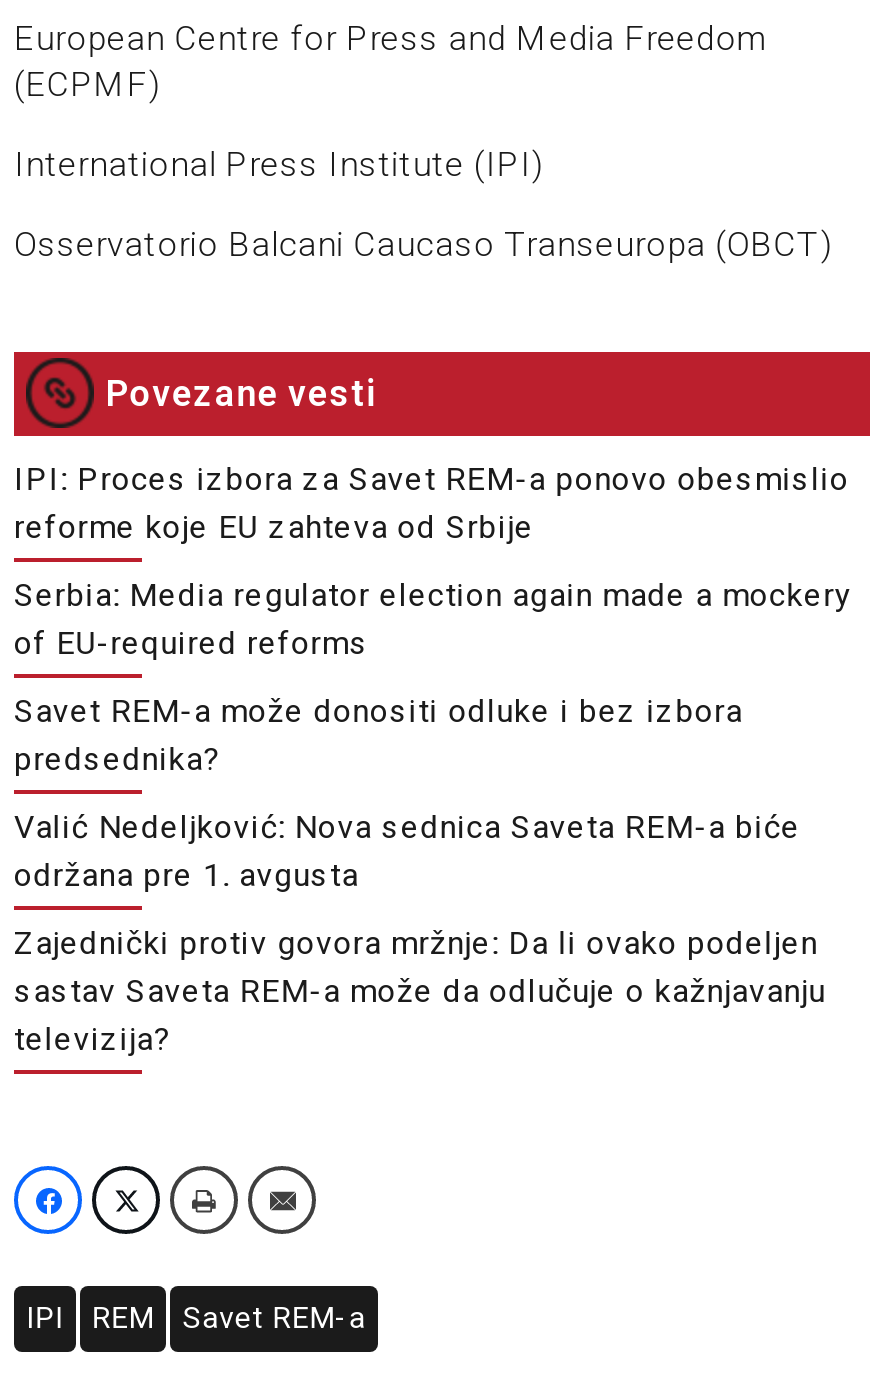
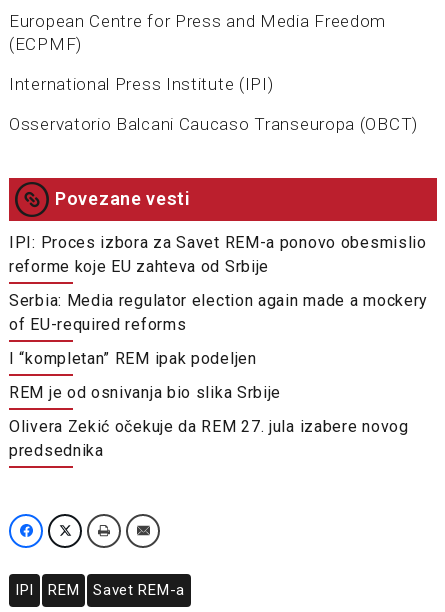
[14,693,743,779] Savet REM-a može donositi odluke i bez izbora | predsednika? -> [9,349,257,368] I “kompletan” REM ipak podeljen
[14,809,801,895] Valić Nedeljković: Nova sednica Saveta REM-a biće | održana pre 1. avgusta -> [9,383,281,402] REM je od osnivanja bio slika Srbije
[14,925,826,1059] Zajednički protiv govora mržnje: Da li ovako podeljen | sastav Saveta REM-a može da odlučuje o kažnjavanju | televizija? -> [9,417,409,460] Olivera Zekić očekuje da REM 27. jula izabere novog | predsednika

